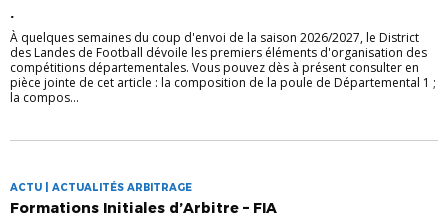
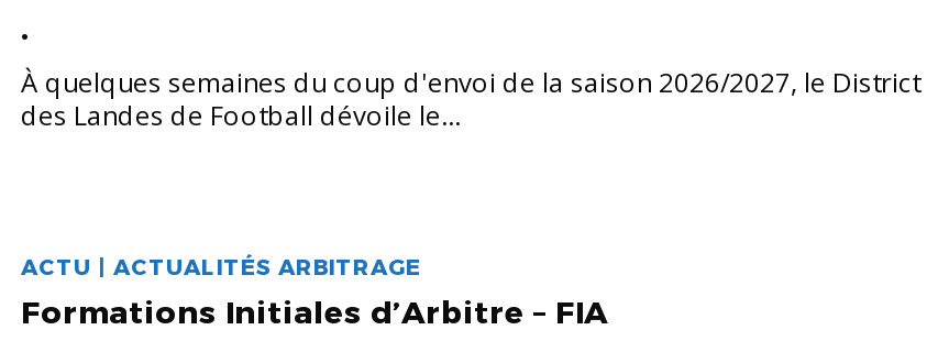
[10,44,436,106] des Landes de Football dévoile les premiers éléments d'organisation des | compétitions départementales. Vous pouvez dès à présent consulter en | pièce jointe de cet article : la composition de la poule de Départemental 1 ; | la compos... -> [21,97,461,134] des Landes de Football dévoile le...

